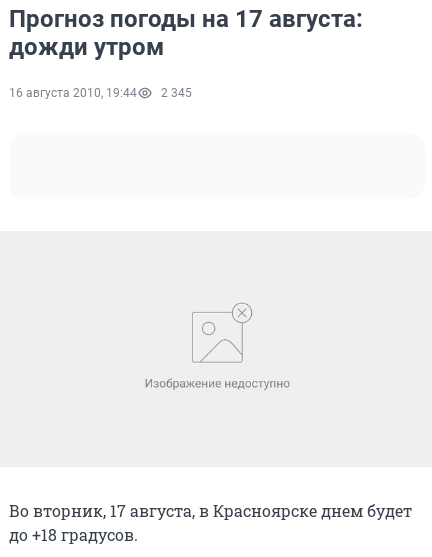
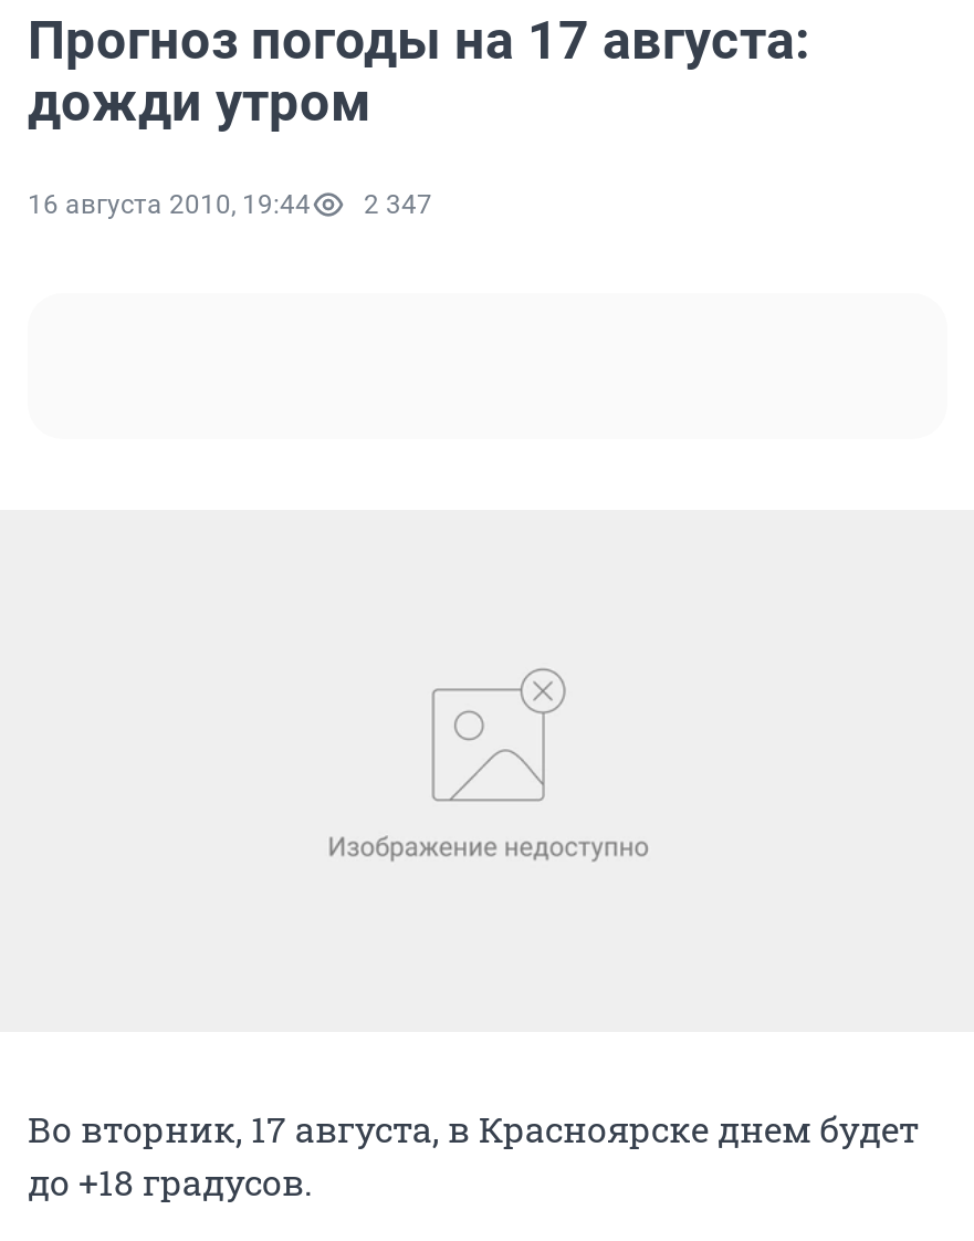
[9,86,192,100] 16 августа 2010, 19:44 2 345 -> [28,189,432,220] 16 августа 2010, 19:44 2 347

